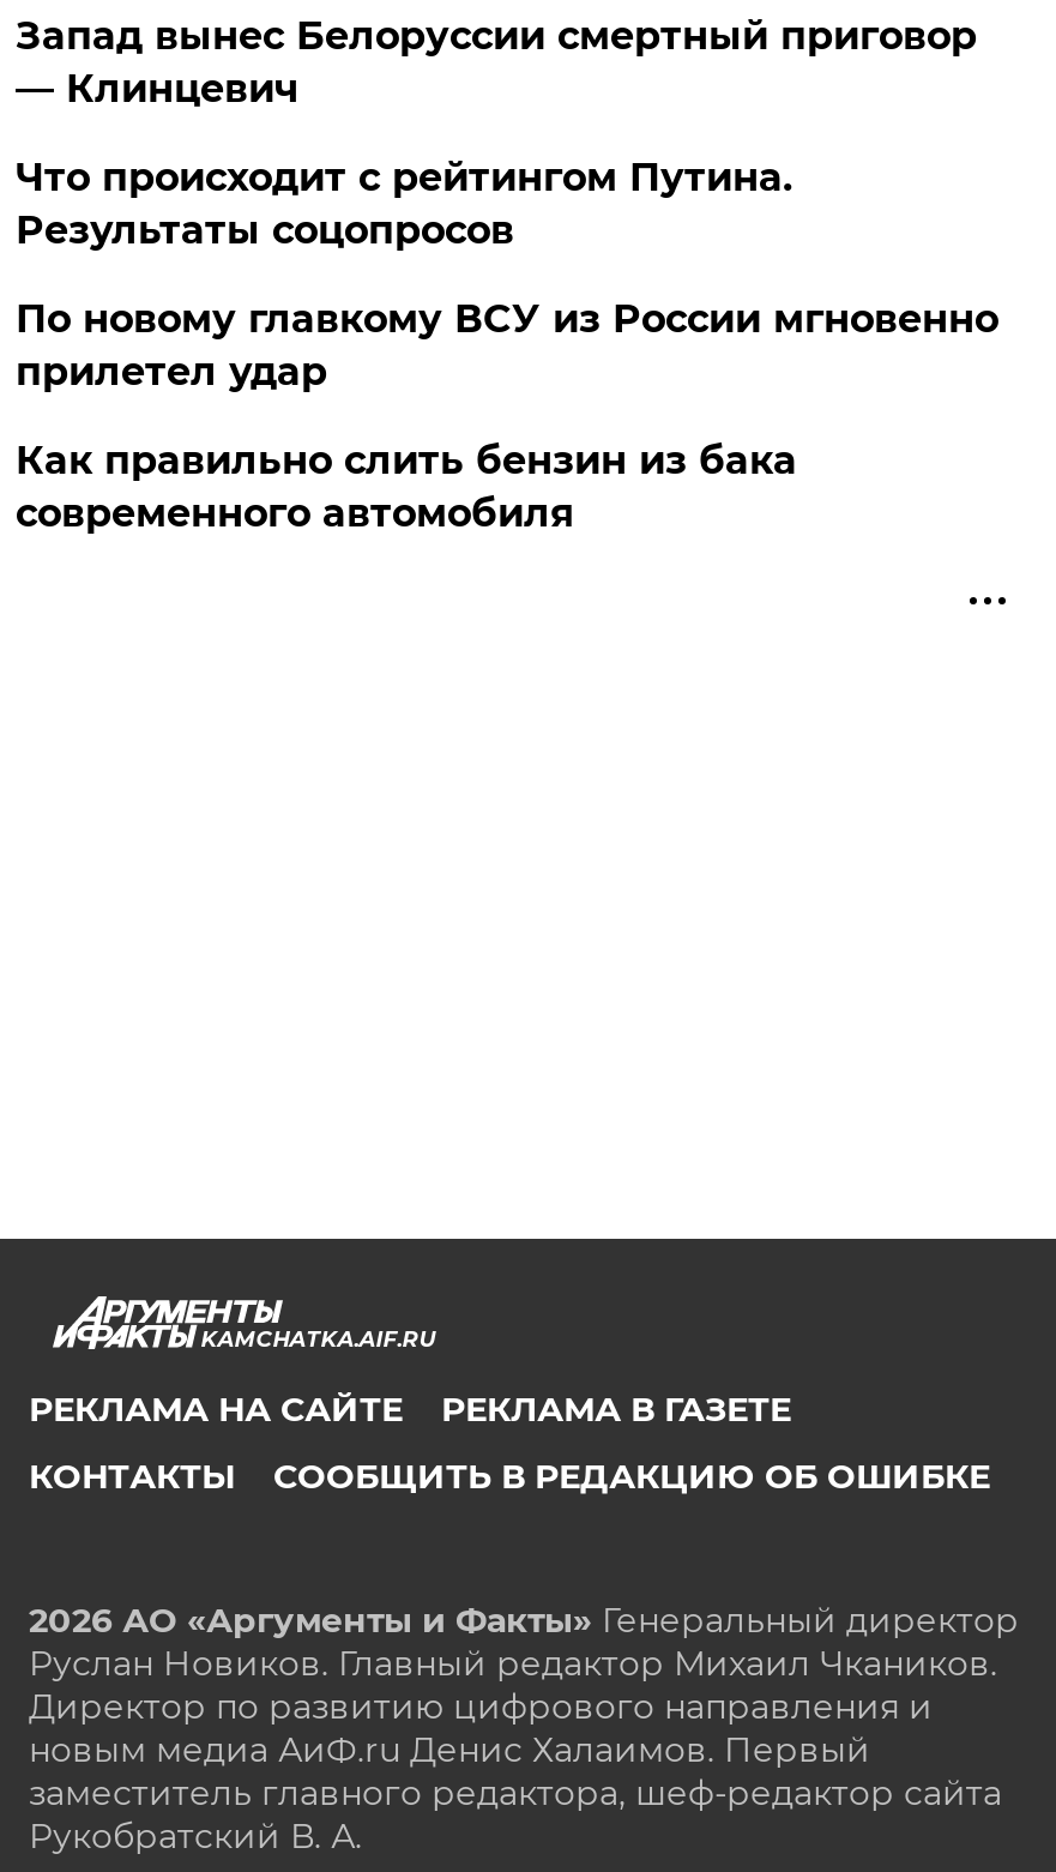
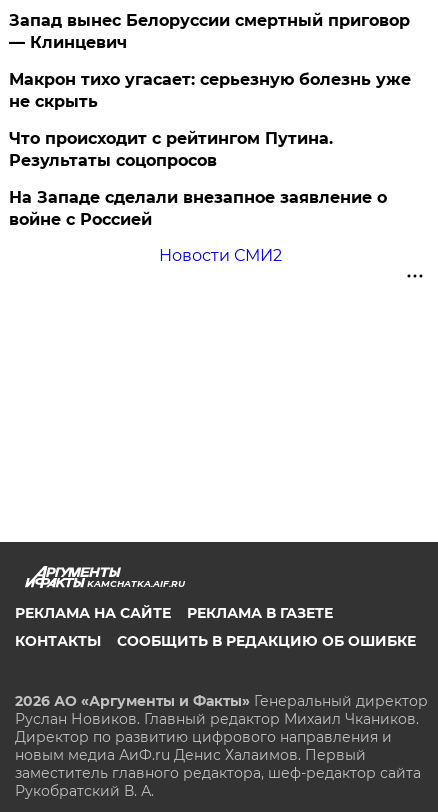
none -> [9,70,411,111] Макрон тихо угасает: серьезную болезнь уже | не скрыть
moved [15,154,792,253] -> [9,129,333,170]: Что происходит с рейтингом Путина. | Результаты соцопросов
[15,296,998,394] По новому главкому ВСУ из России мгновенно | прилетел удар -> [9,188,387,229] На Западе сделали внезапное заявление о | войне с Россией
[15,437,797,536] Как правильно слить бензин из бака | современного автомобиля -> [159,246,282,265] Новости СМИ2

